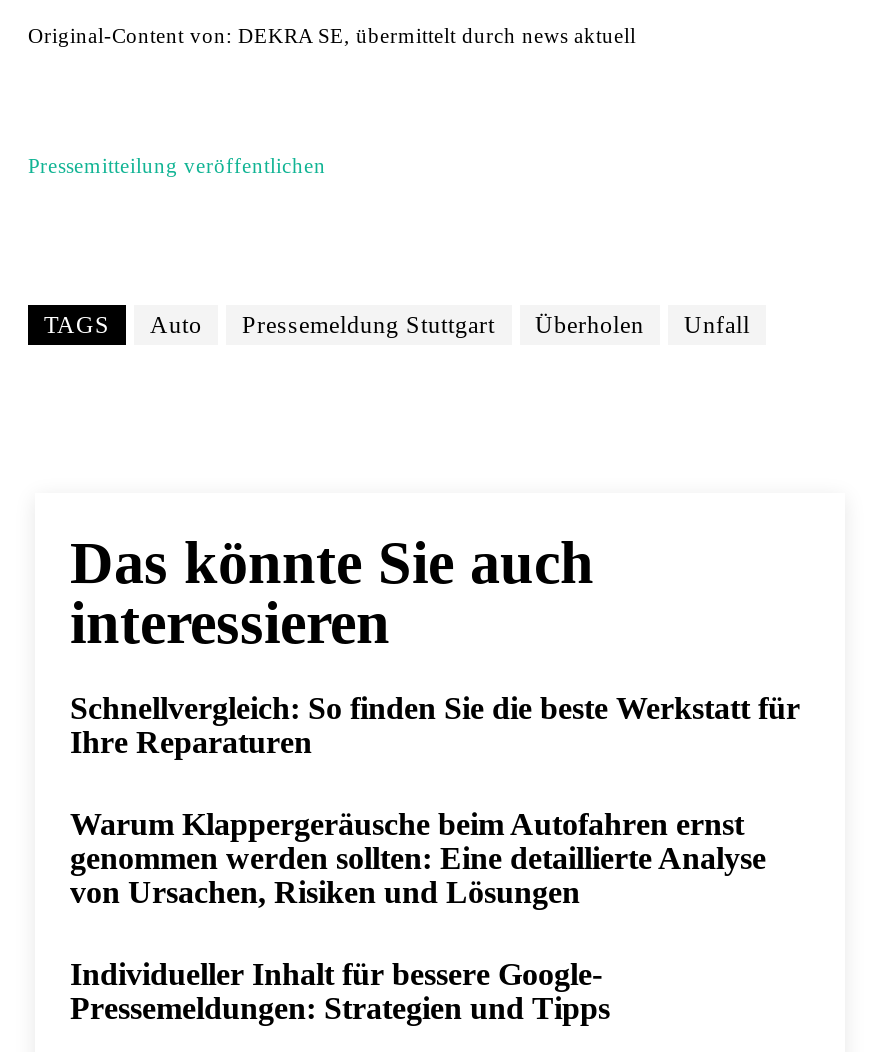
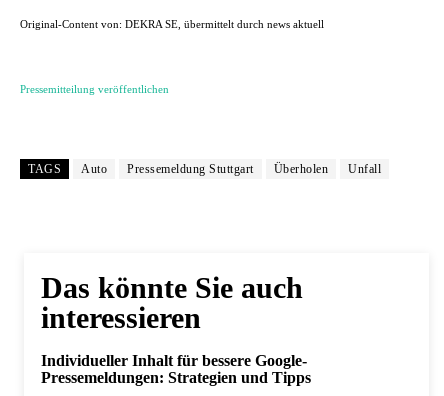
[70,691,800,909] Schnellvergleich: So finden Sie die beste Werkstatt für | Ihre Reparaturen | Warum Klappergeräusche beim Autofahren ernst | genommen werden sollten: Eine detaillierte Analyse | von Ursachen, Risiken und Lösungen -> none

